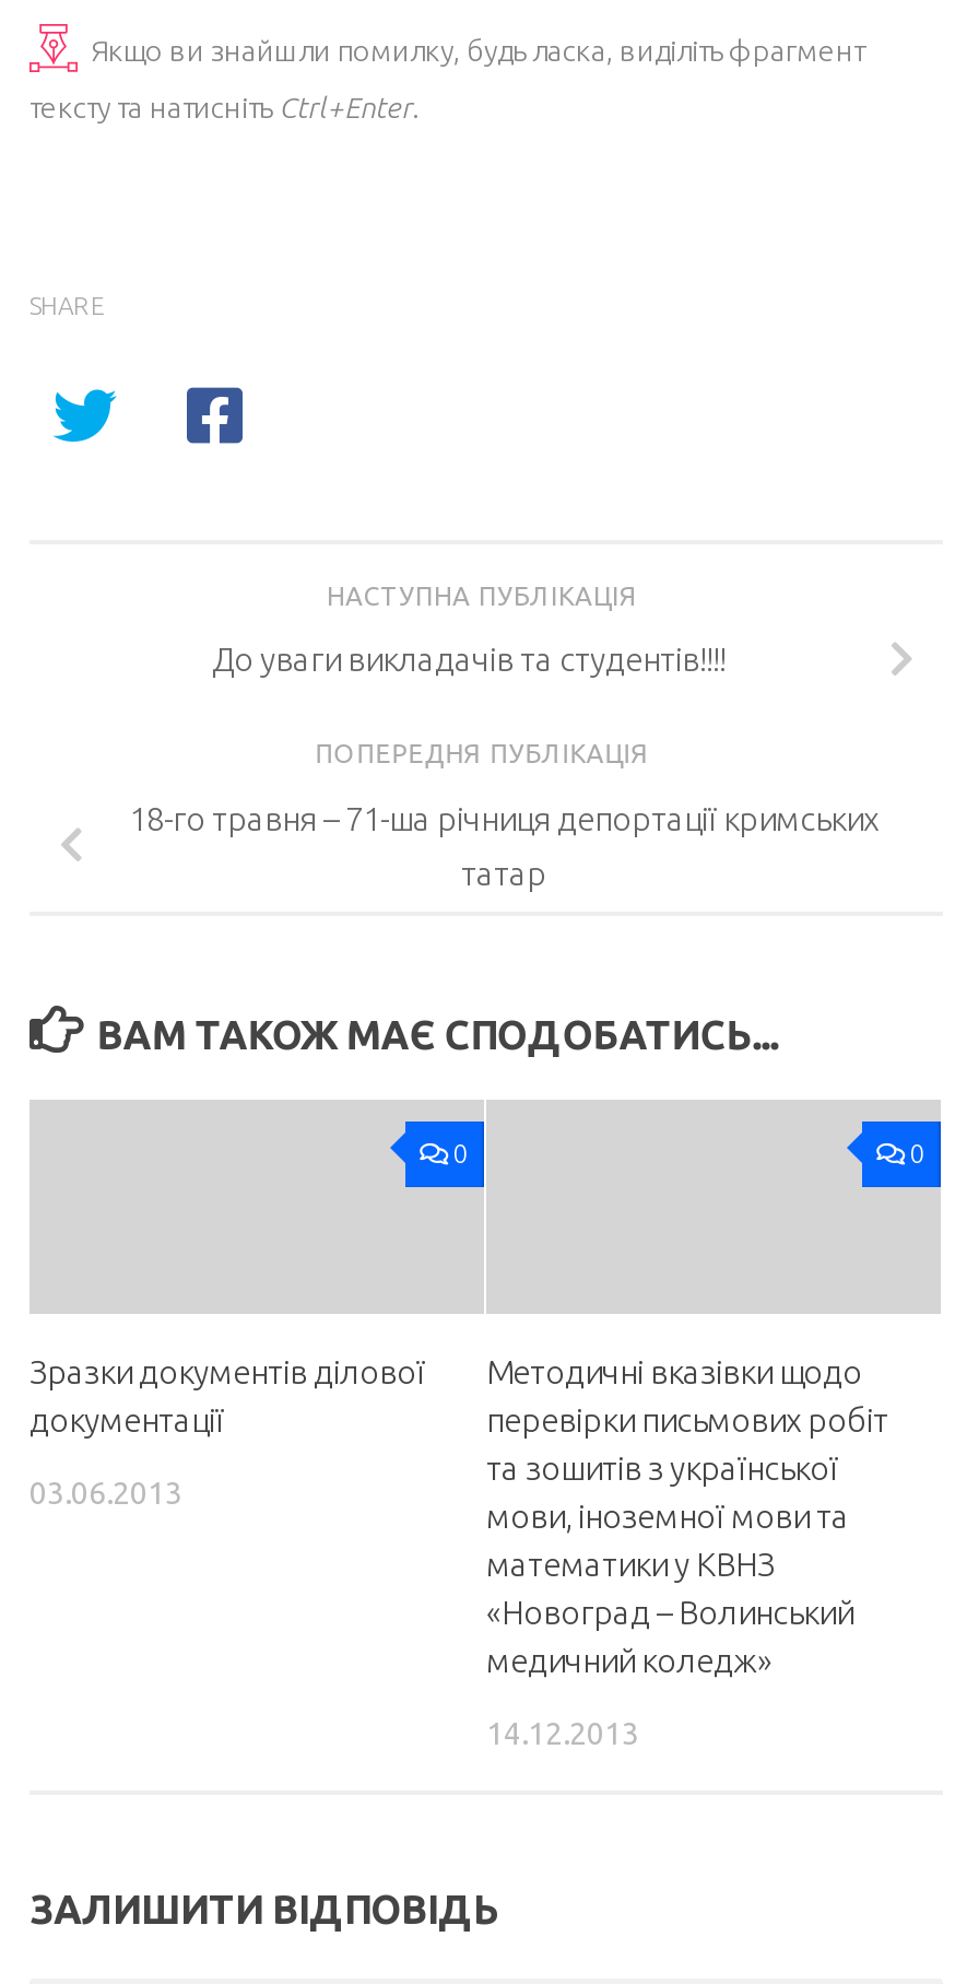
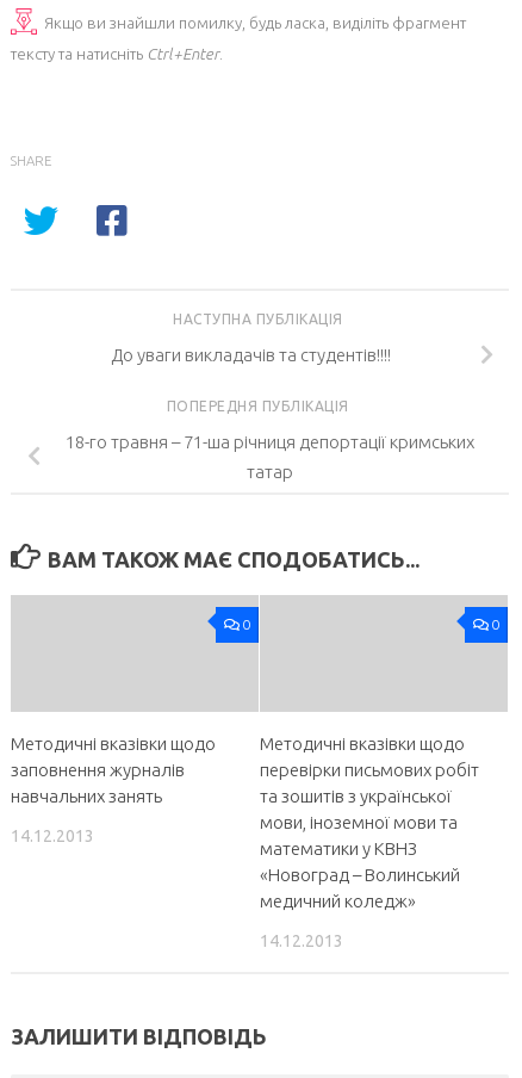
[30,1353,425,1438] Зразки документів ділової | документації -> [11,733,216,806] Методичні вказівки щодо | заповнення журналів | навчальних занять
[30,1475,182,1510] 03.06.2013 -> [11,826,94,845] 14.12.2013

